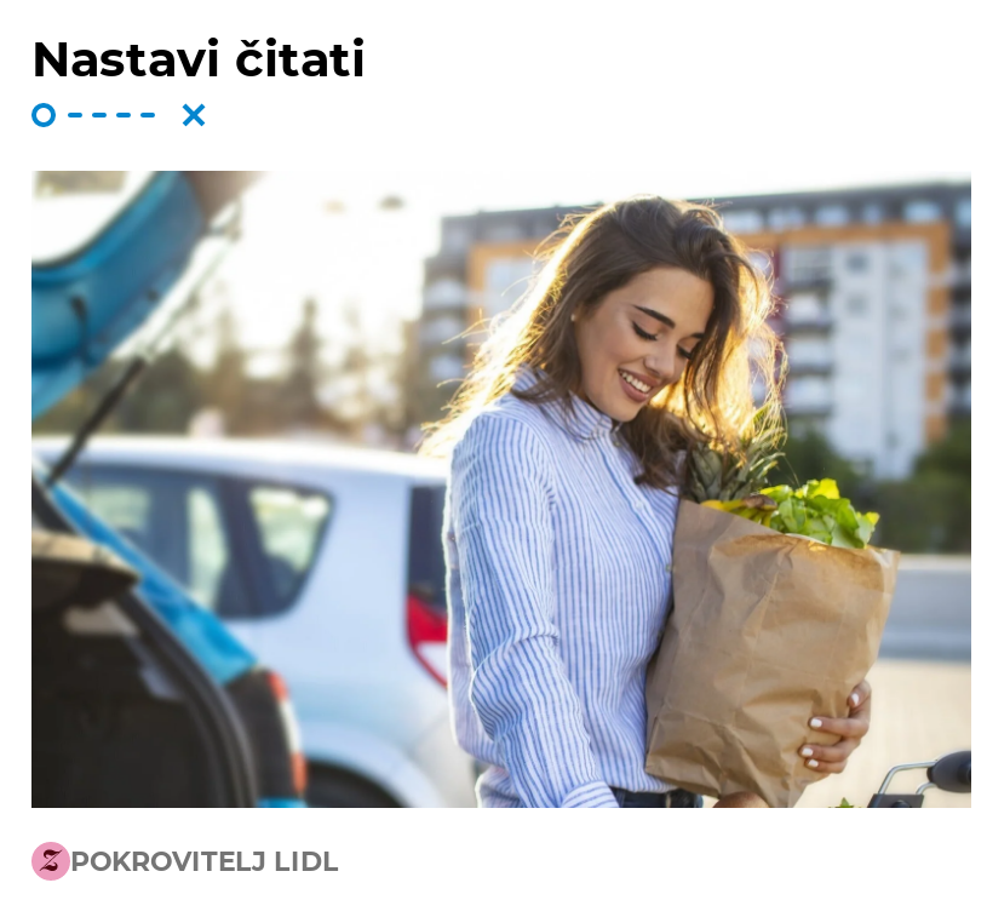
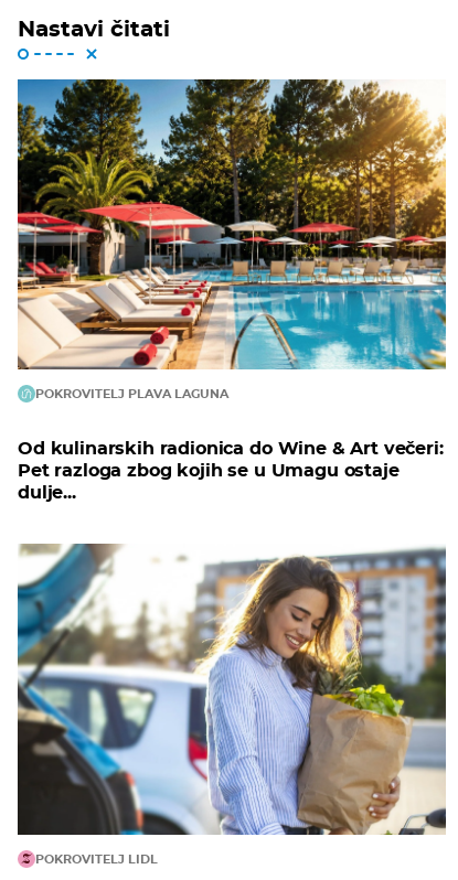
none -> [17,78,447,503] [image] | POKROVITELJ PLAVA LAGUNA | Od kulinarskih radionica do Wine & Art večeri: | Pet razloga zbog kojih se u Umagu ostaje | dulje...

